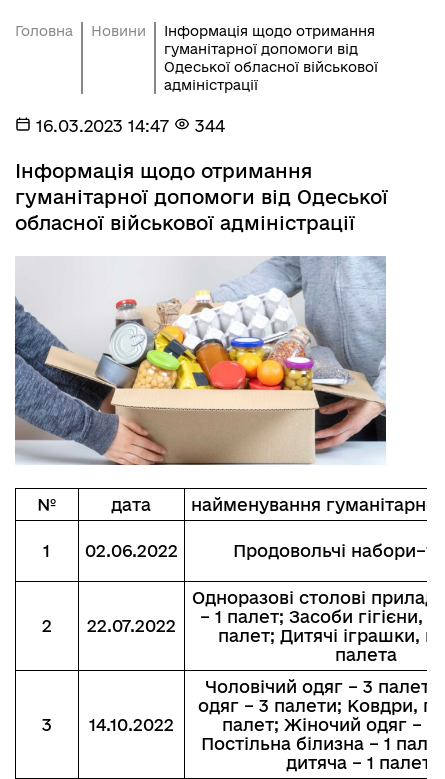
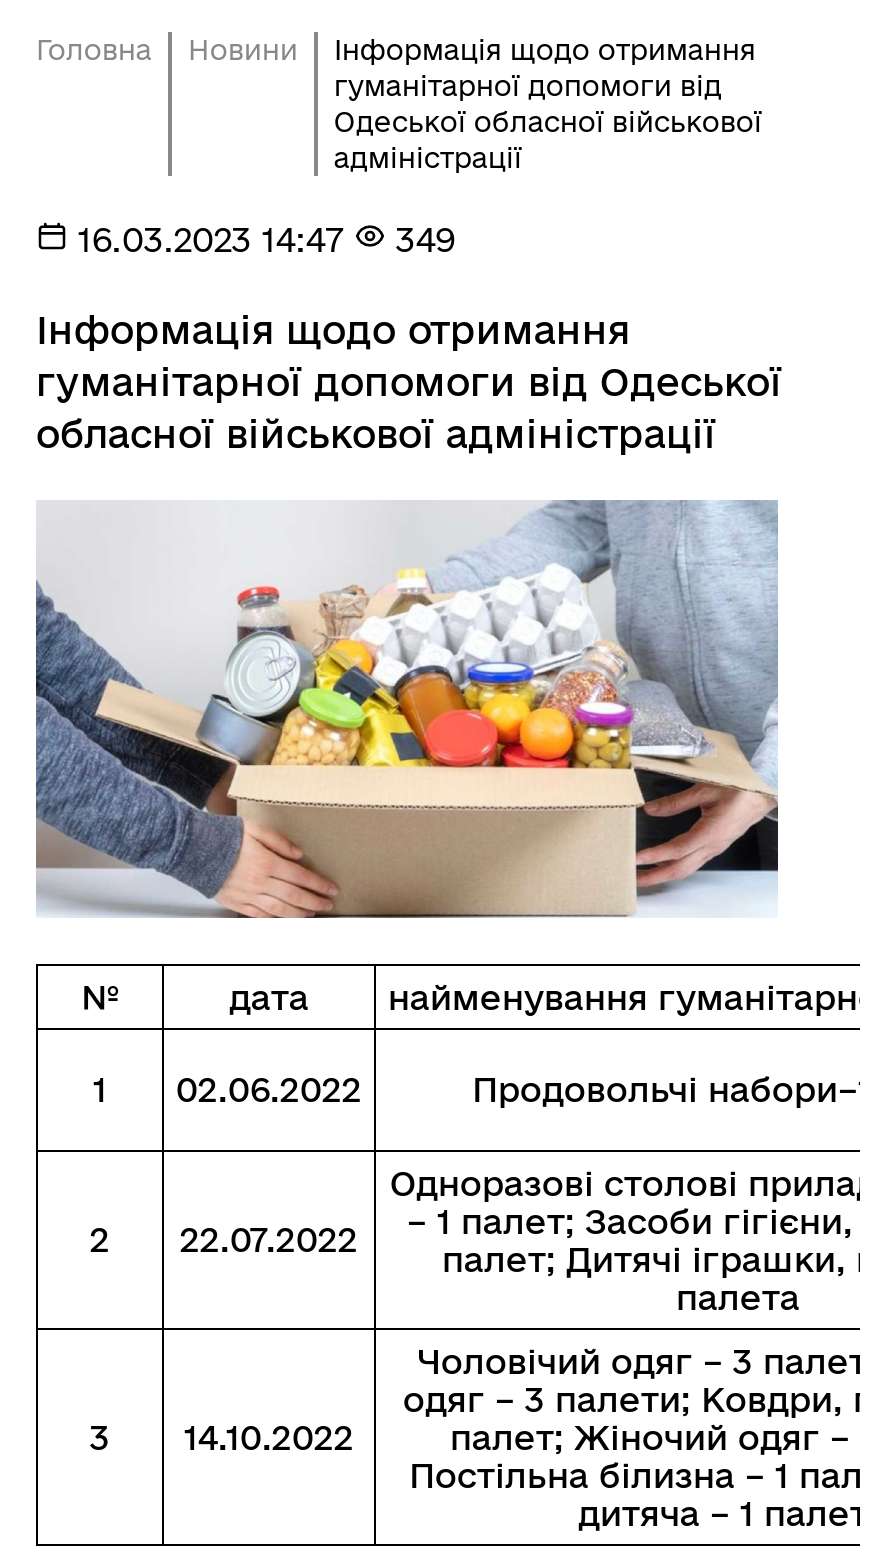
[31,116,225,135] 16.03.2023 14:47 344 -> [68,220,456,258] 16.03.2023 14:47 349

